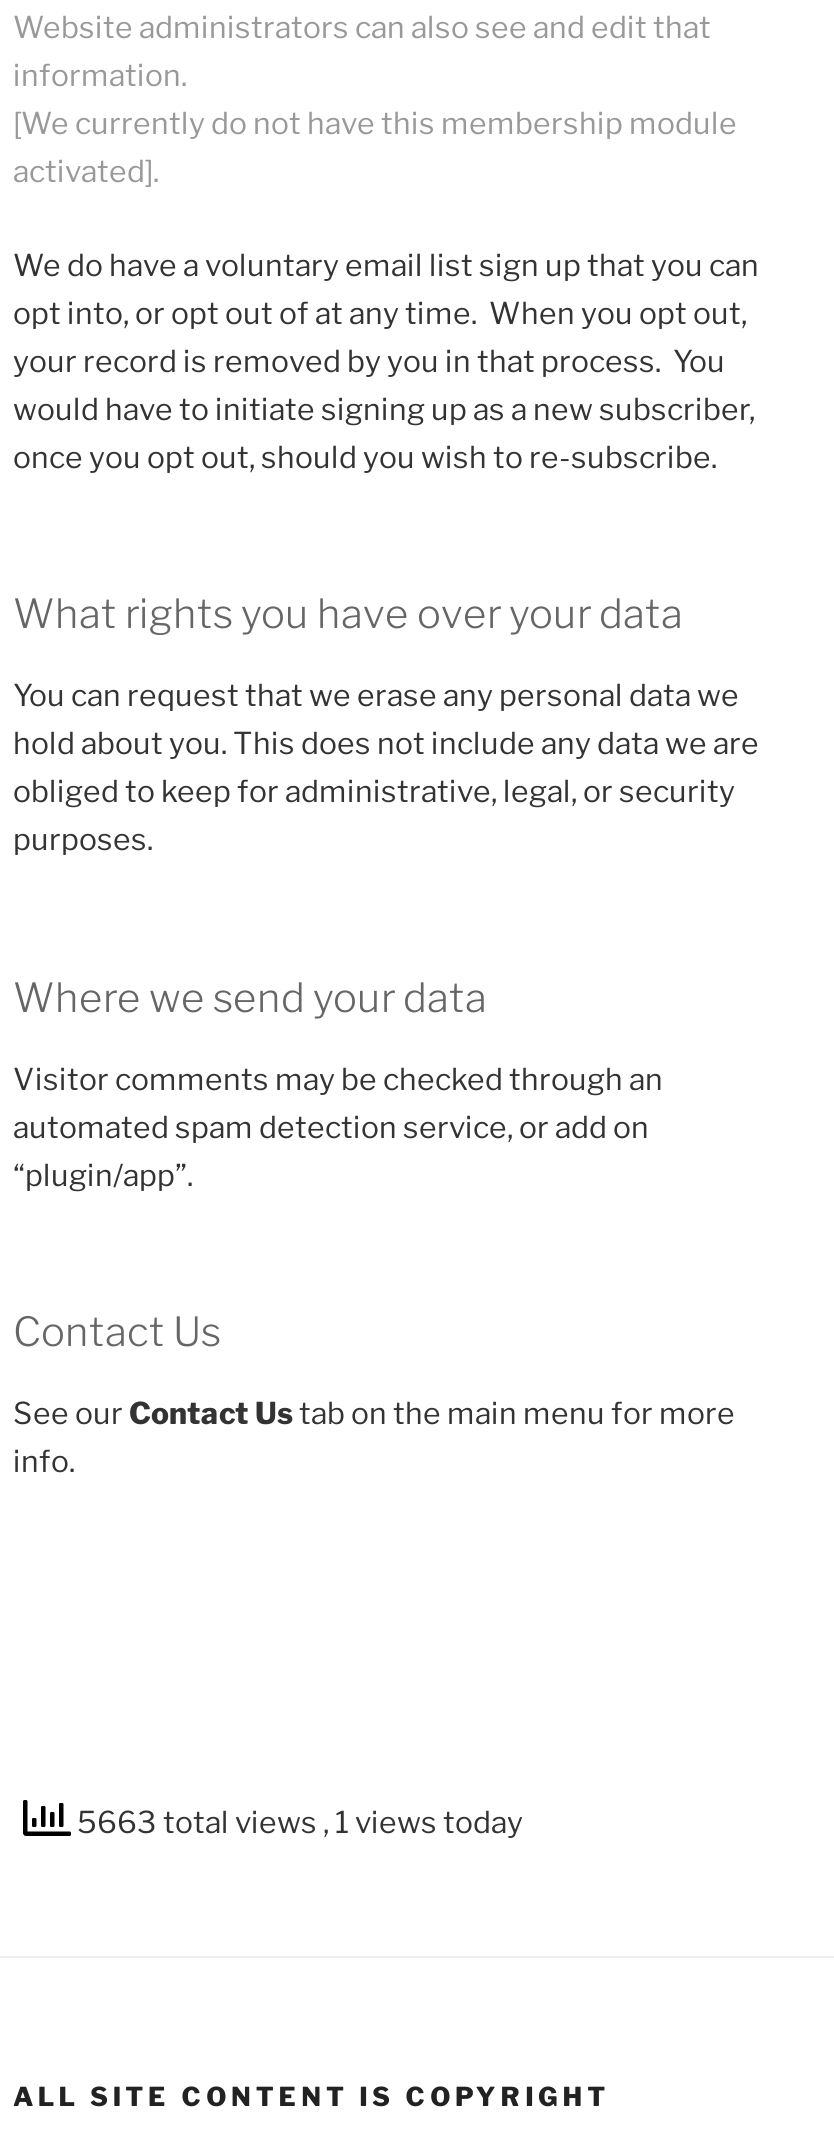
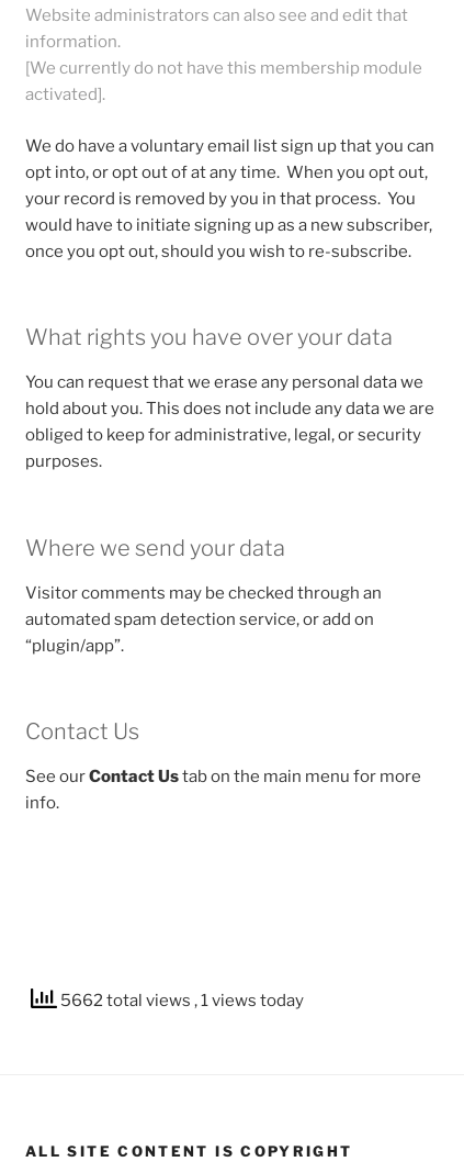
[71,1804,523,1840] 5663 total views, 1 views today -> [57,991,304,1010] 5662 total views, 1 views today

